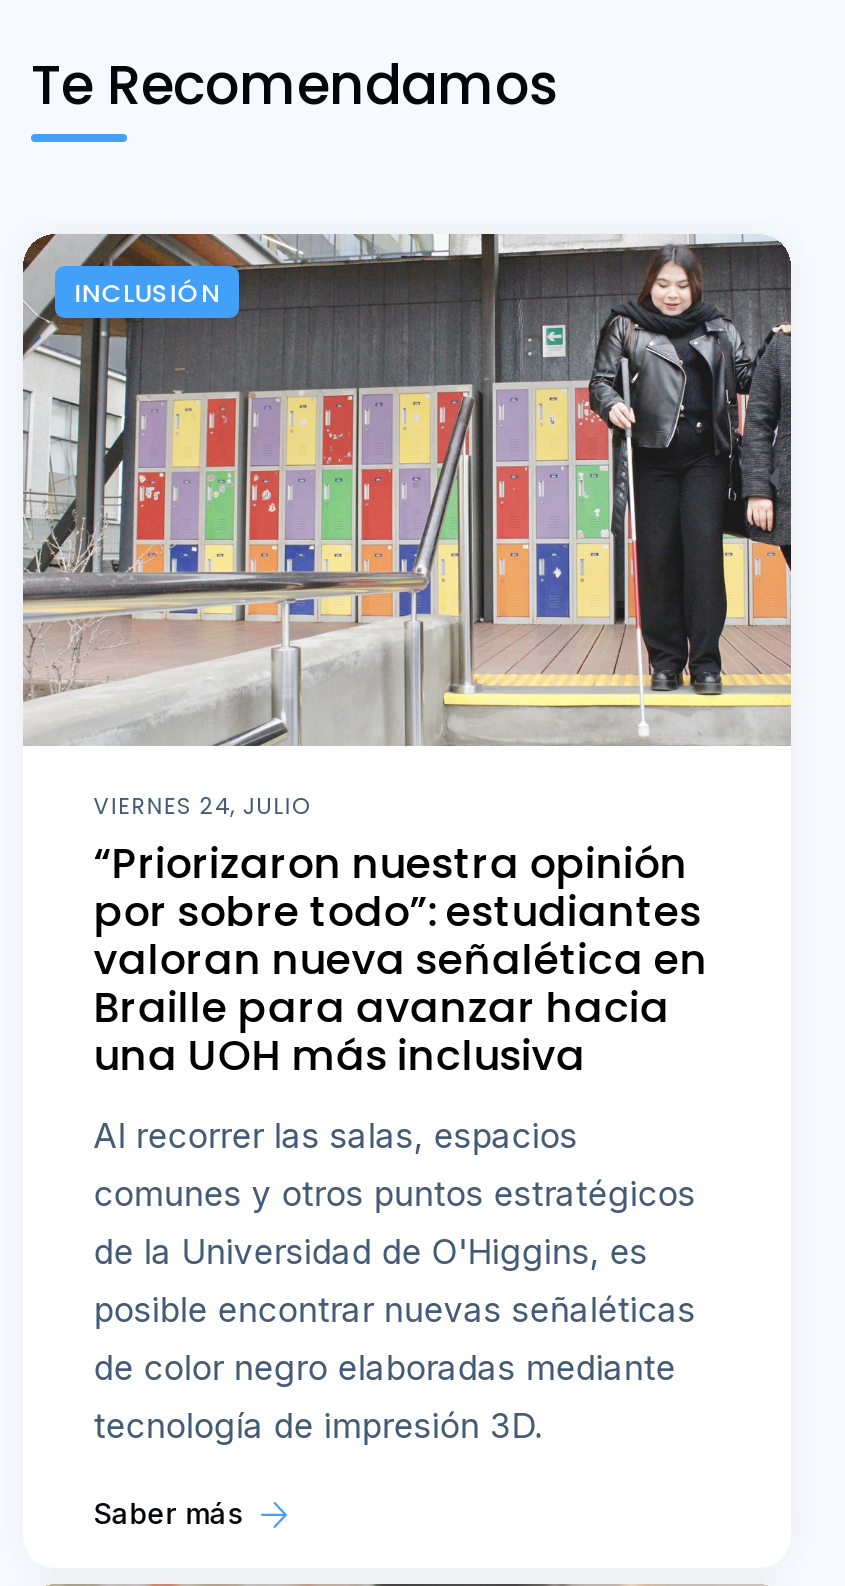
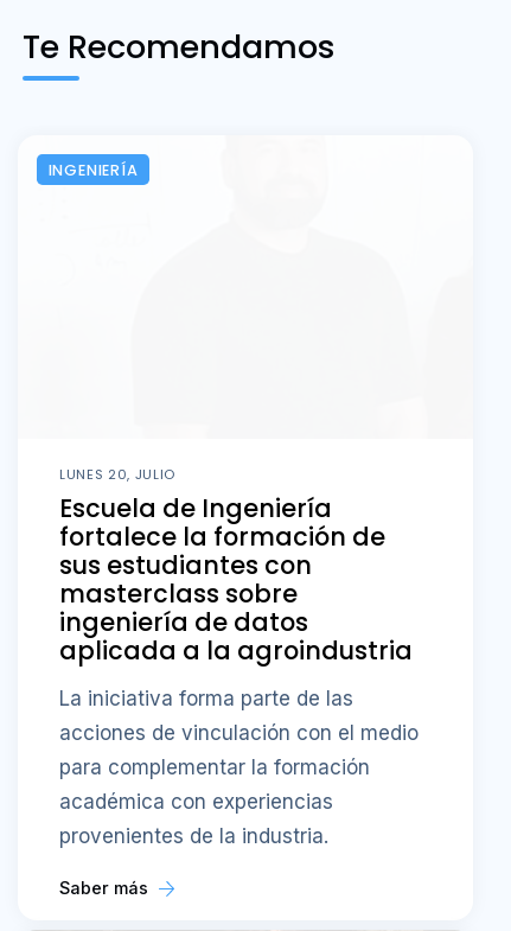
[21,232,793,748] [image] -> none
[74,275,221,309] INCLUSIÓN -> [48,160,138,180] INGENIERÍA
[93,791,707,1083] VIERNES 24, JULIO | “Priorizaron nuestra opinión | por sobre todo”: estudiantes | valoran nueva señalética en | Braille para avanzar hacia | una UOH más inclusiva -> [60,465,413,667] LUNES 20, JULIO | Escuela de Ingeniería | fortalece la formación de | sus estudiantes con | masterclass sobre | ingeniería de datos | aplicada a la agroindustria
[93,1116,695,1446] Al recorrer las salas, espacios | comunes y otros puntos estratégicos | de la Universidad de O'Higgins, es | posible encontrar nuevas señaléticas | de color negro elaboradas mediante | tecnología de impresión 3D. -> [60,687,419,848] La iniciativa forma parte de las | acciones de vinculación con el medio | para complementar la formación | académica con experiencias | provenientes de la industria.

